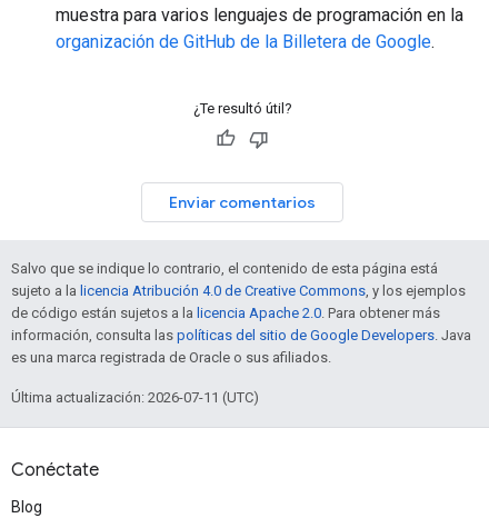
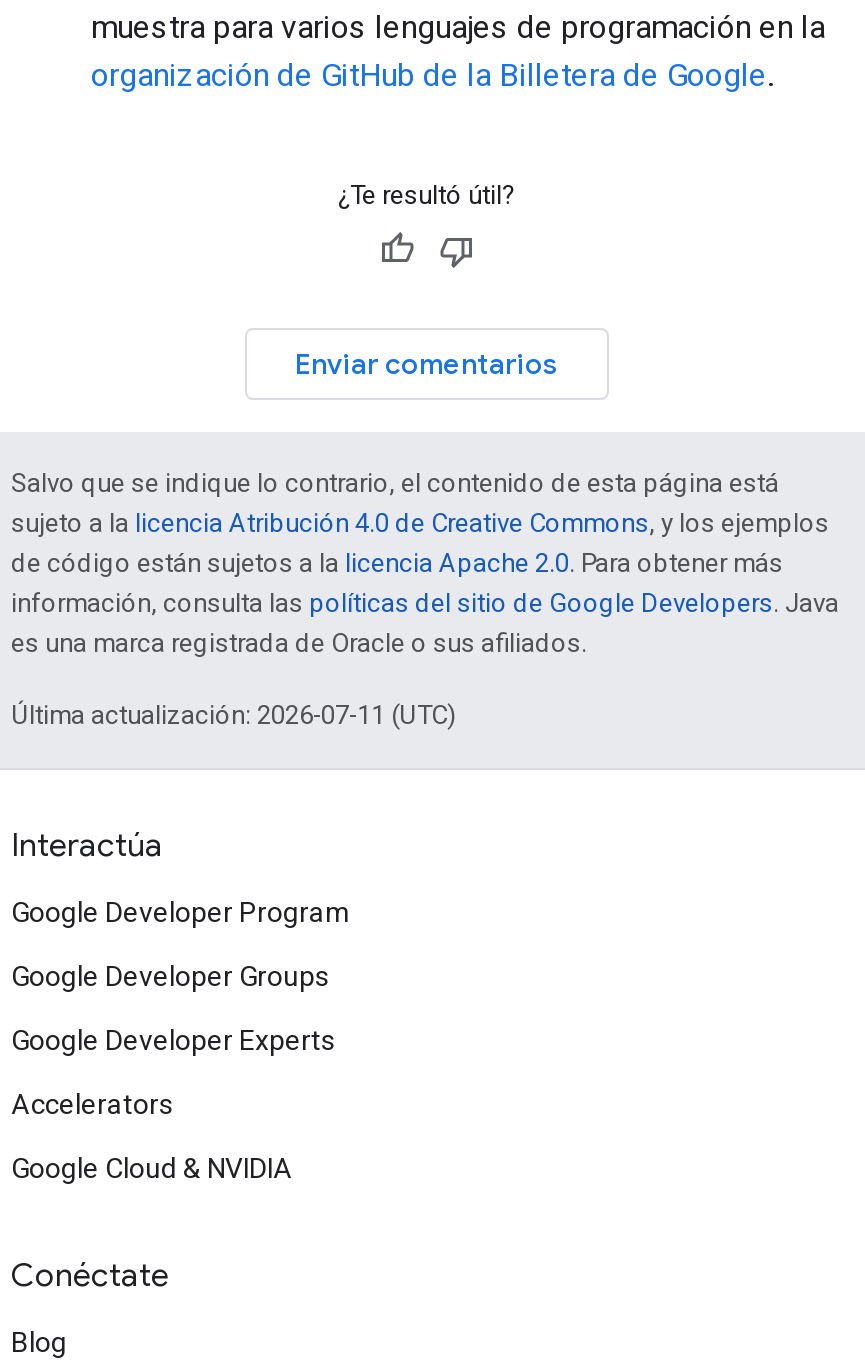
none -> [11,826,351,1184] Interactúa | Google Developer Program | Google Developer Groups | Google Developer Experts | Accelerators | Google Cloud & NVIDIA

